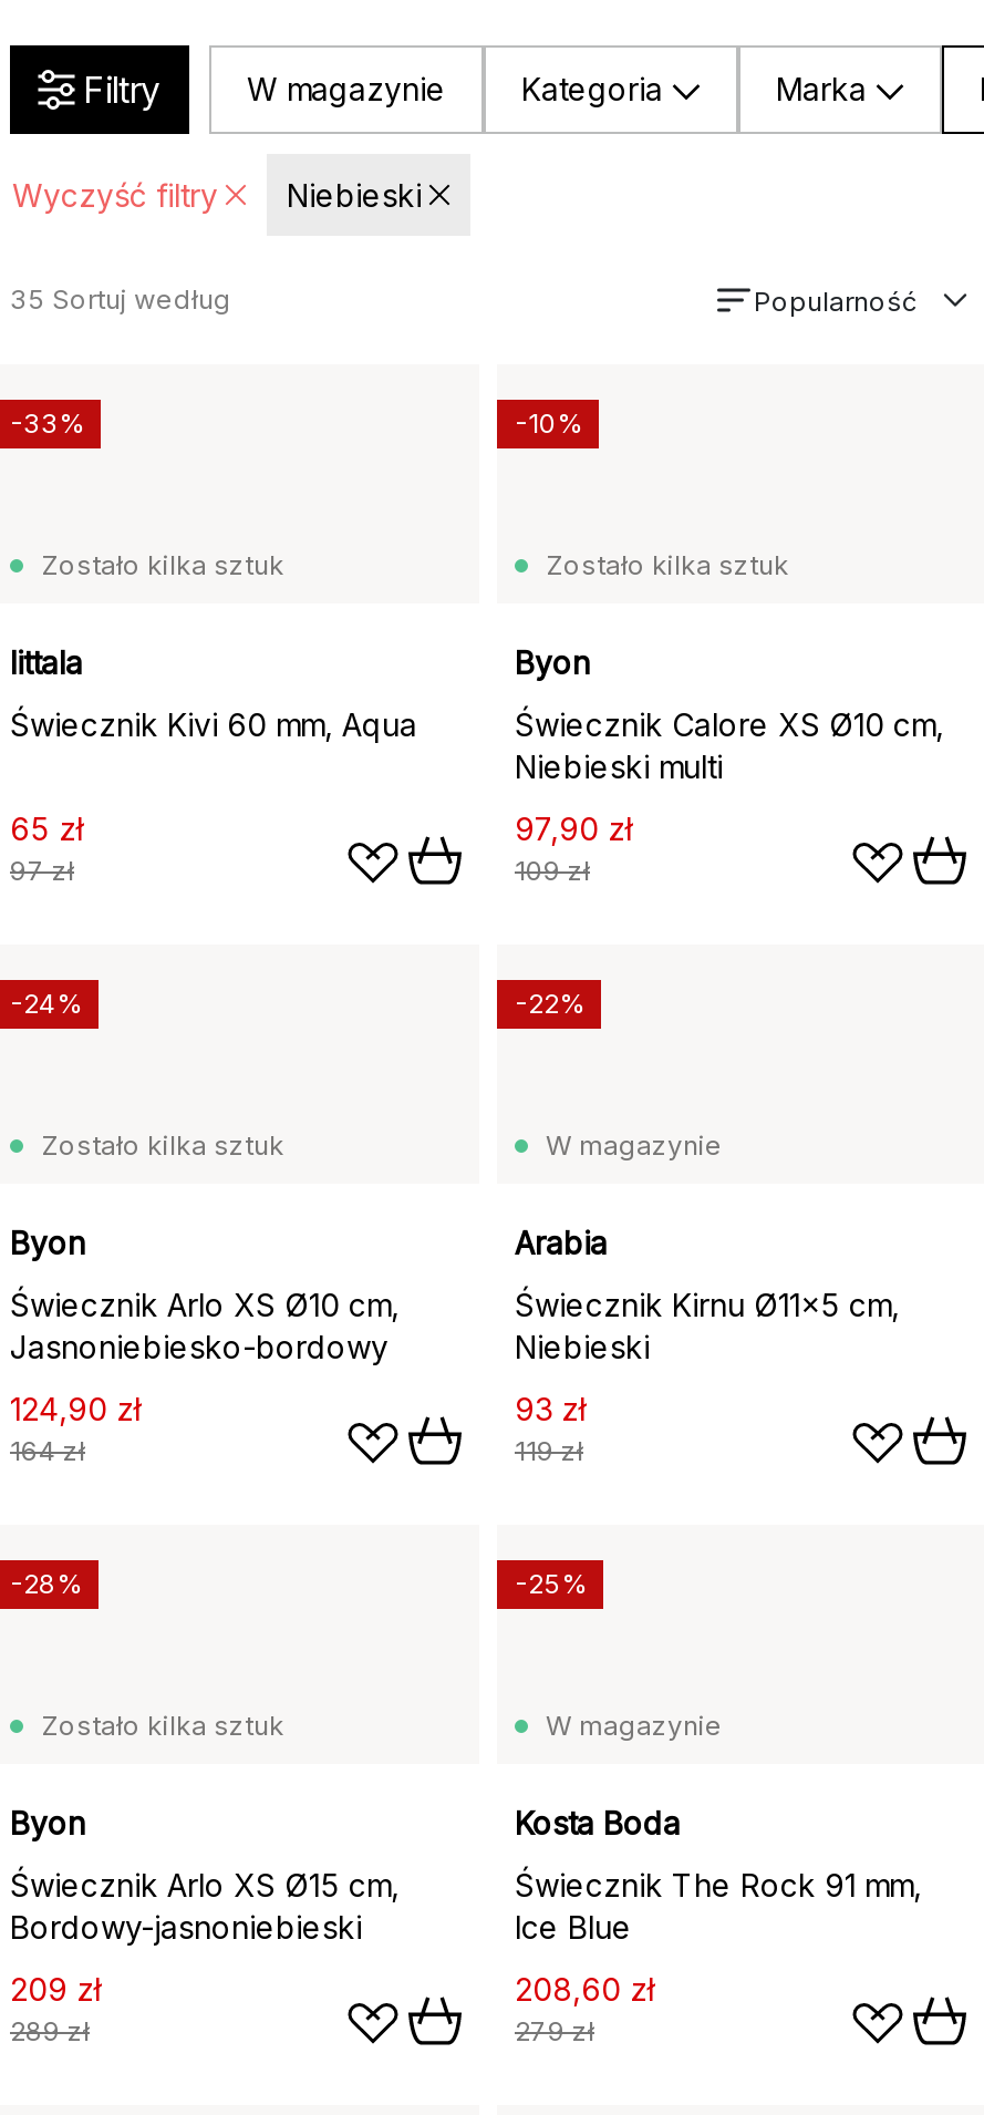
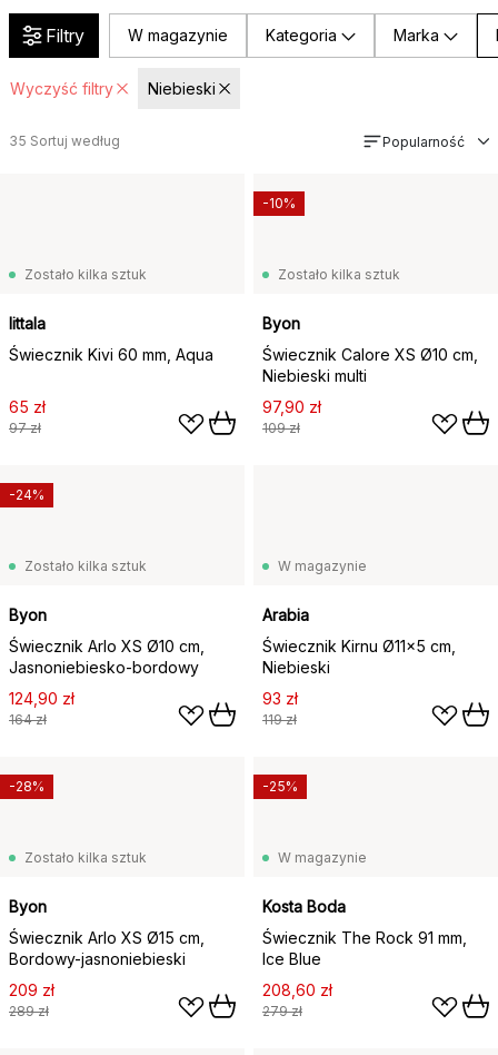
[10,406,83,440] -33% -> none
[515,987,583,1020] -22% -> none

